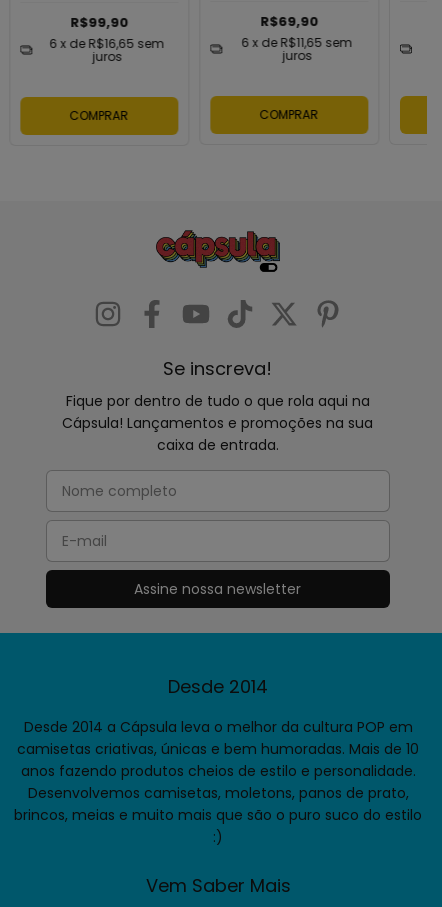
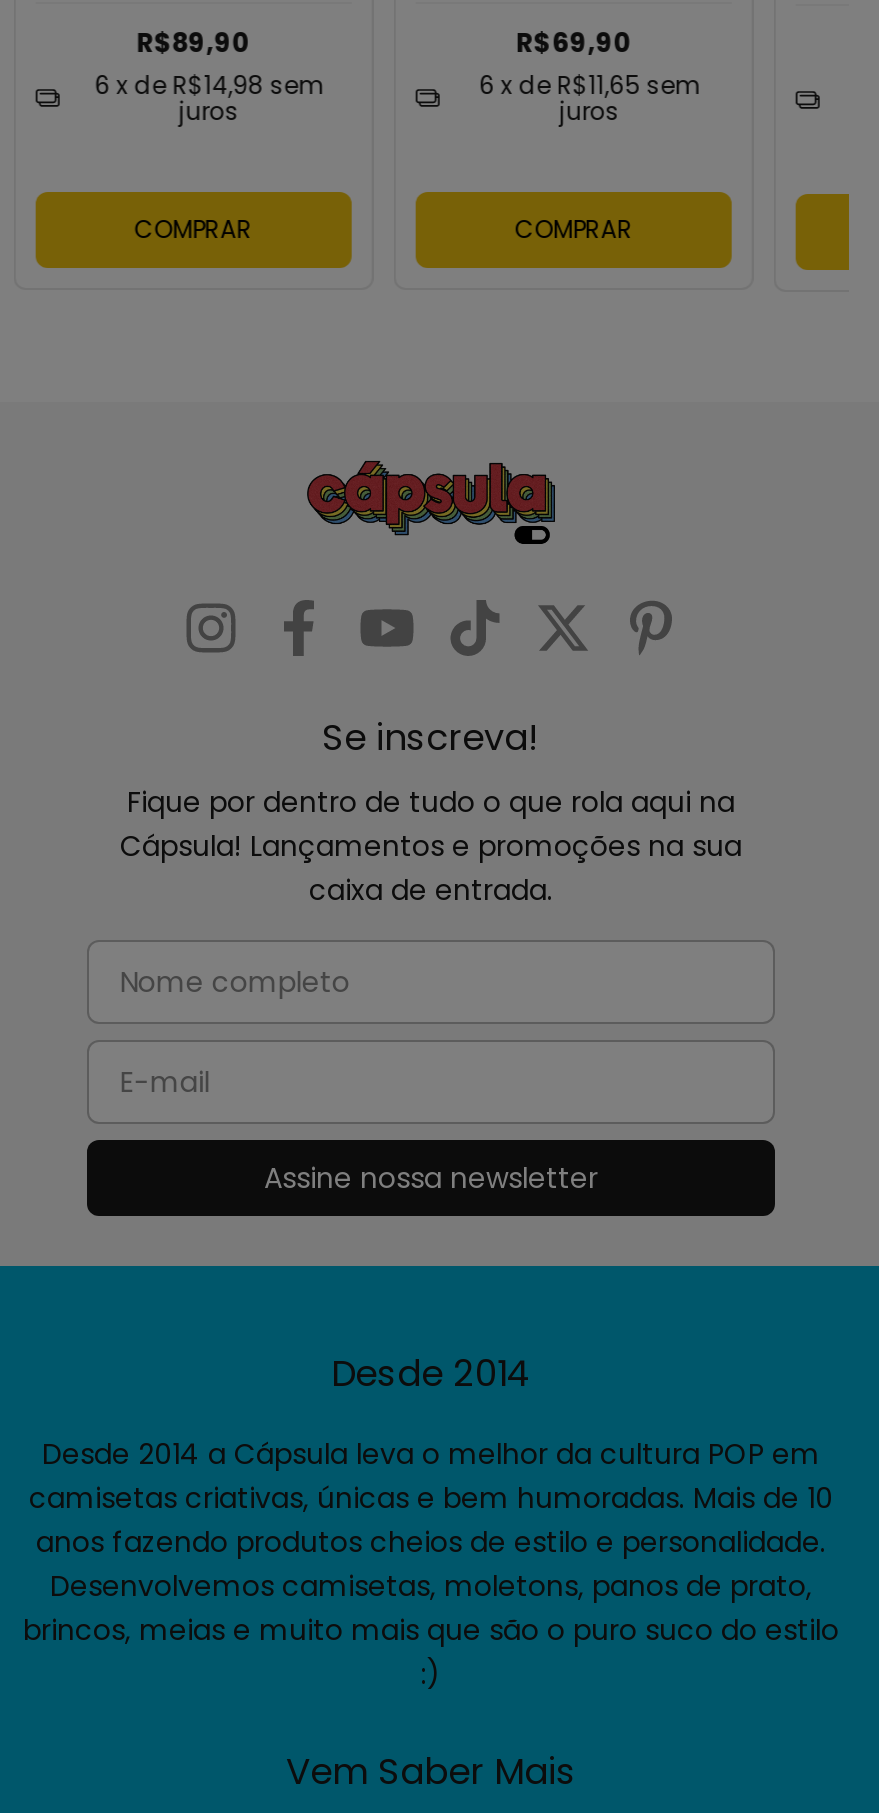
[50,13,165,52] R$99,90 | 6 x de R$16,65 sem -> [94,24,324,102] R$89,90 | 6 x de R$14,98 sem

